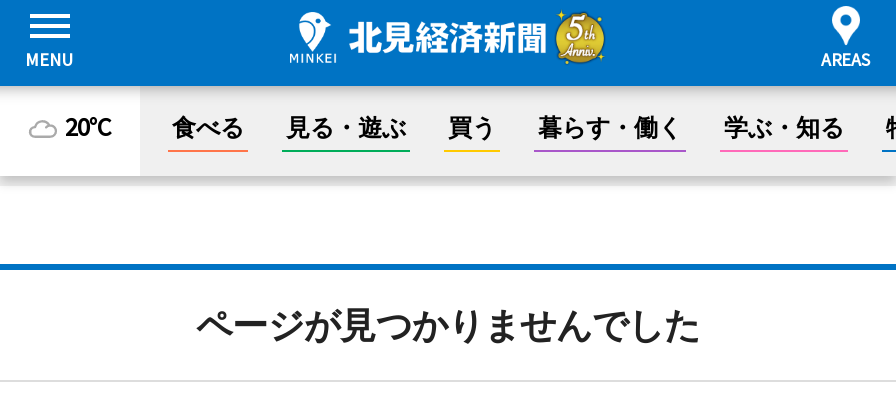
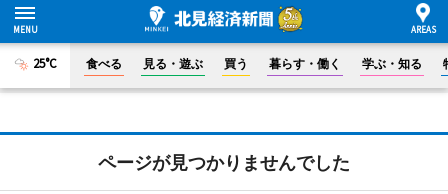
[65,111,113,145] 20°C -> [32,55,56,72] 25°C

